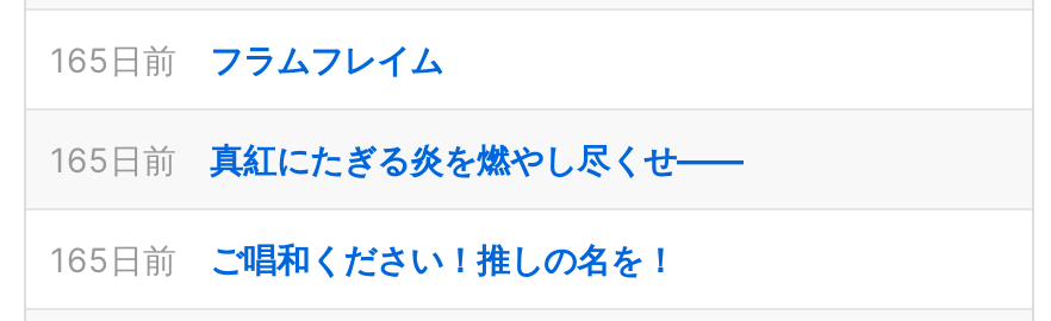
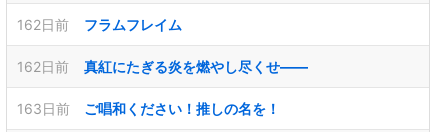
[50,39,443,80] 165日前 フラムフレイム -> [17,16,182,33] 162日前 フラムフレイム
[50,139,744,180] 165日前 真紅にたぎる炎を燃やし尽くせ―― -> [17,58,308,75] 162日前 真紅にたぎる炎を燃やし尽くせ――
[50,239,677,279] 165日前 ご唱和ください！推しの名を！ -> [17,100,280,117] 163日前 ご唱和ください！推しの名を！

